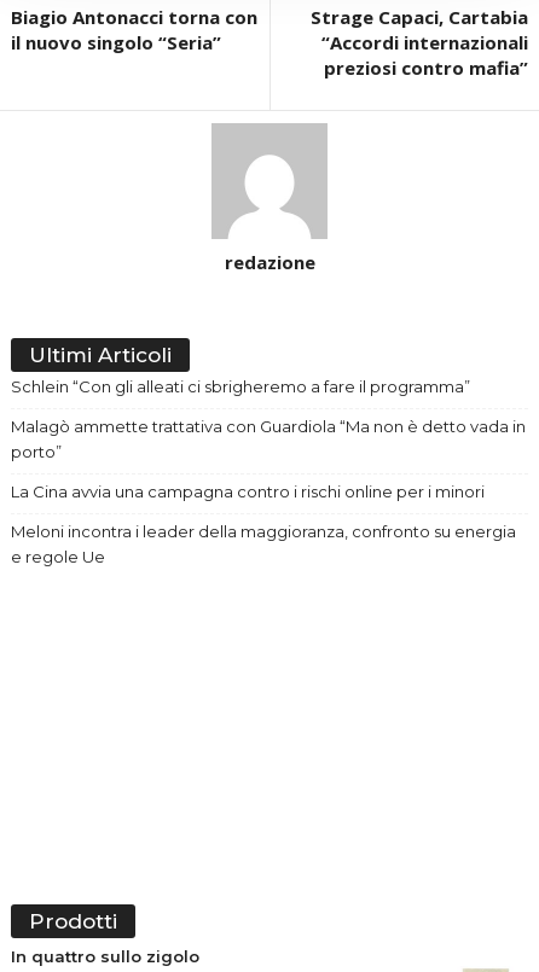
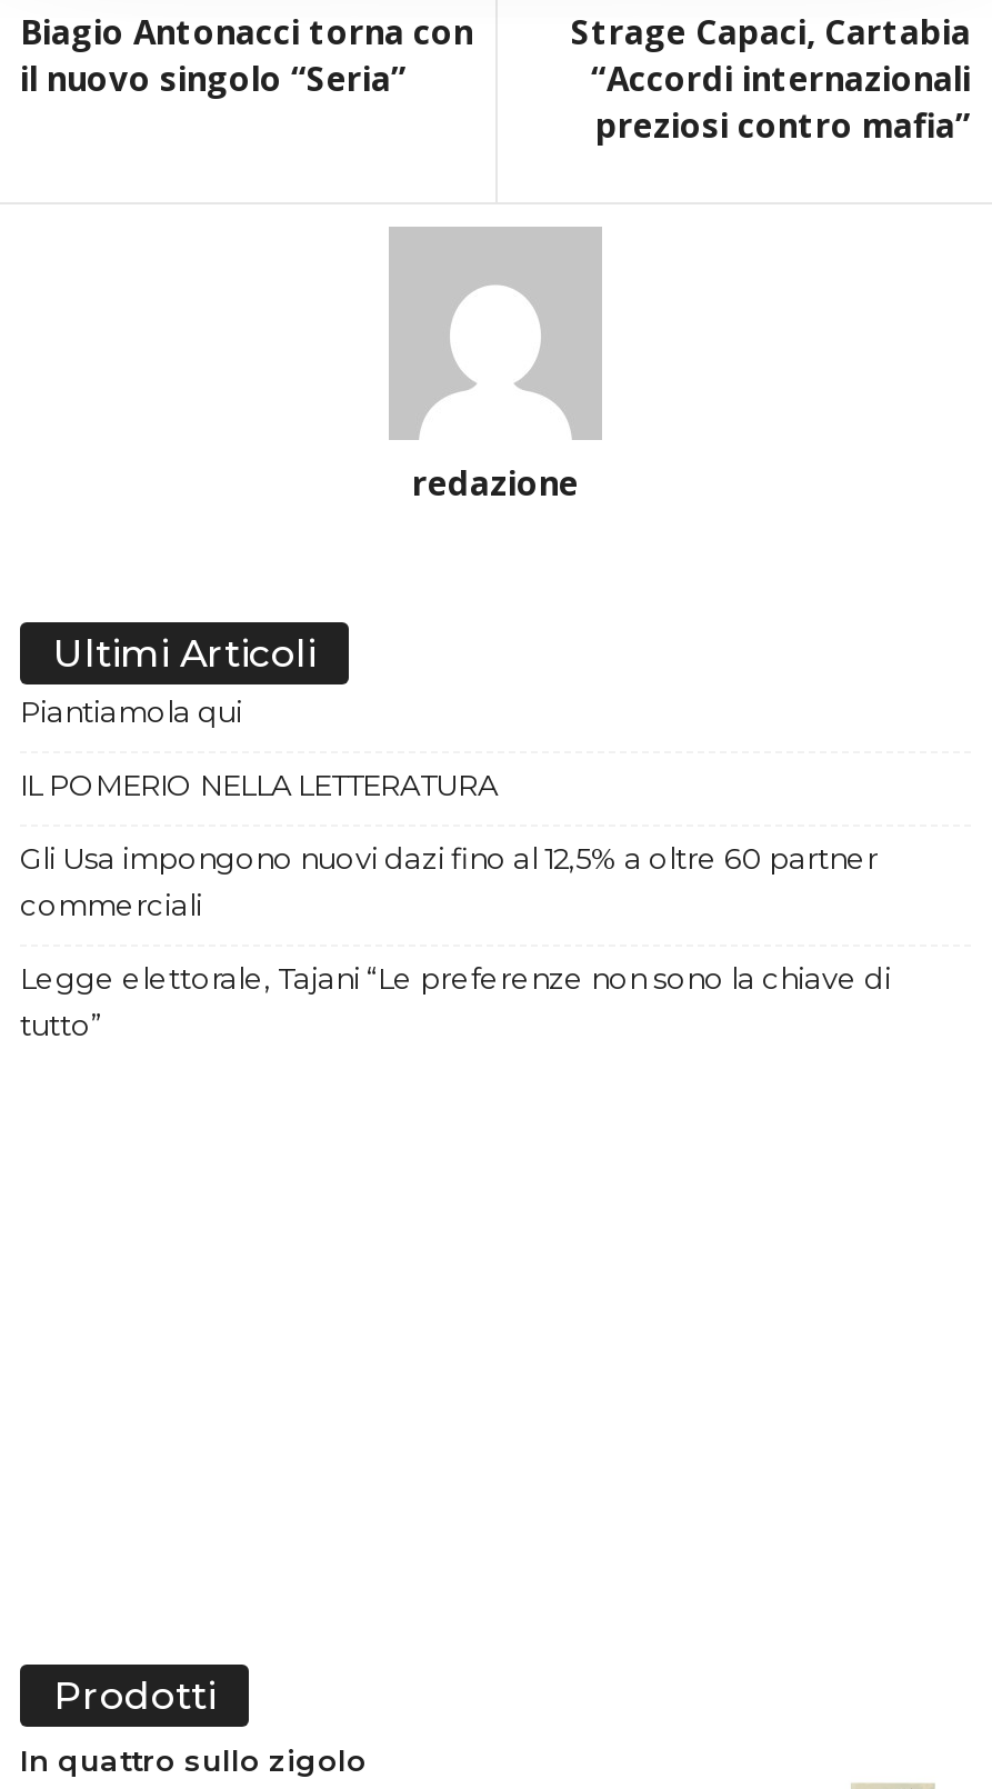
[11,376,470,396] Schlein “Con gli alleati ci sbrigheremo a fare il programma” -> [20,693,242,728] Piantiamola qui
[11,416,526,461] Malagò ammette trattativa con Guardiola “Ma non è detto vada in | porto” -> [20,766,498,802] IL POMERIO NELLA LETTERATURA
[11,482,485,501] La Cina avvia una campagna contro i rischi online per i minori -> [20,840,878,922] Gli Usa impongono nuovi dazi fino al 12,5% a oltre 60 partner | commerciali
[11,521,516,566] Meloni incontra i leader della maggioranza, confronto su energia | e regole Ue -> [20,960,891,1042] Legge elettorale, Tajani “Le preferenze non sono la chiave di | tutto”

